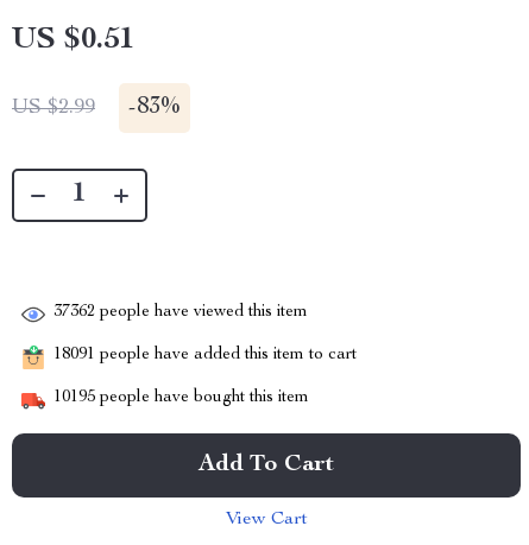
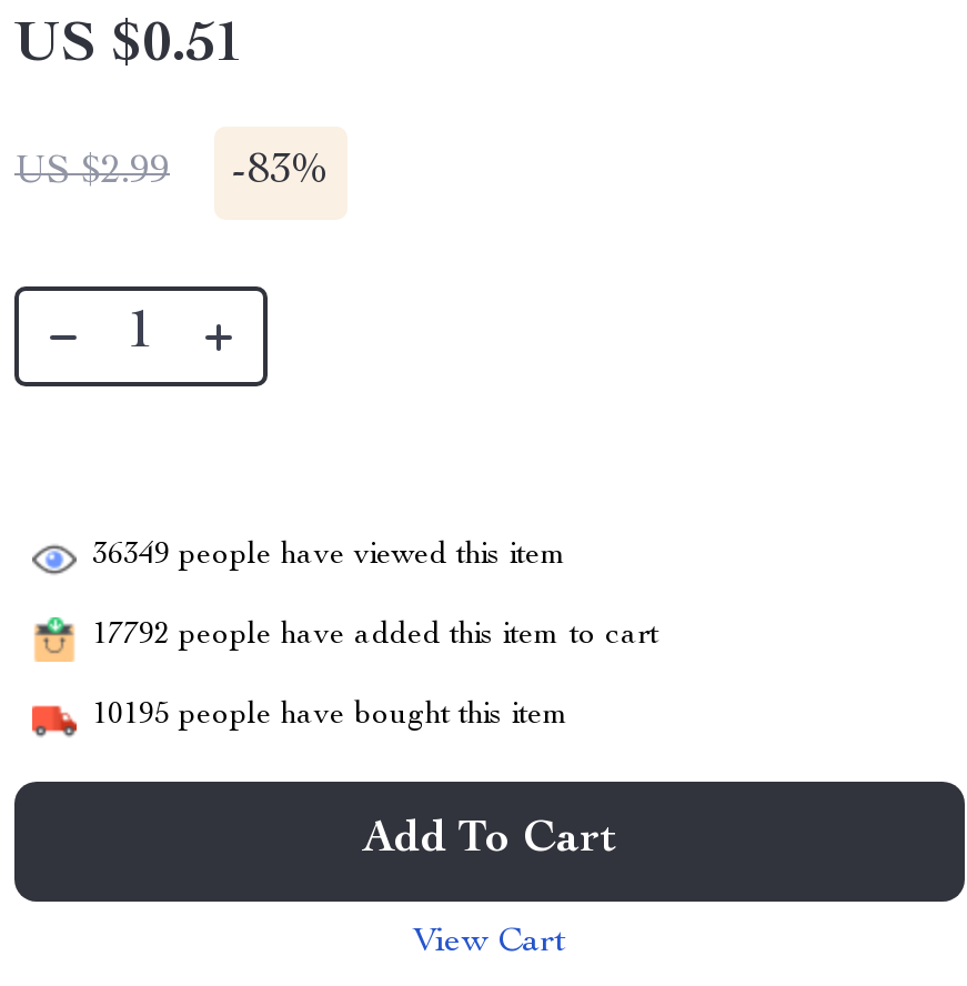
[53,304,308,321] 37362 people have viewed this item -> [92,540,567,571] 36349 people have viewed this item
[53,347,357,364] 18091 people have added this item to cart -> [92,620,658,651] 17792 people have added this item to cart

